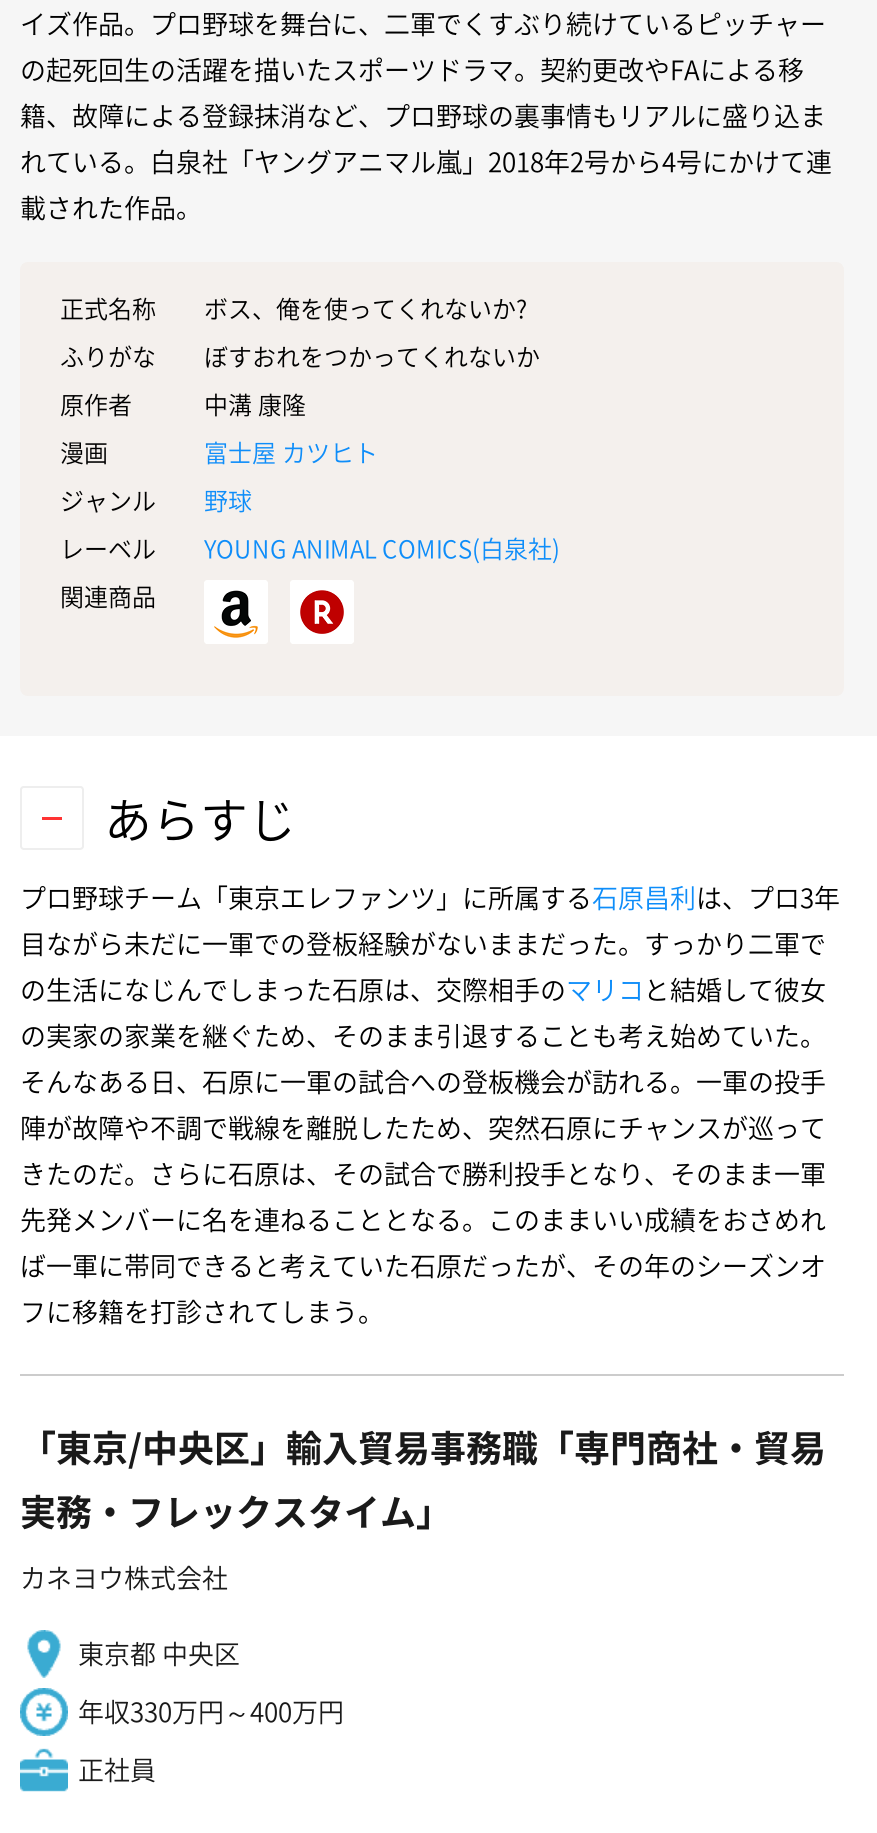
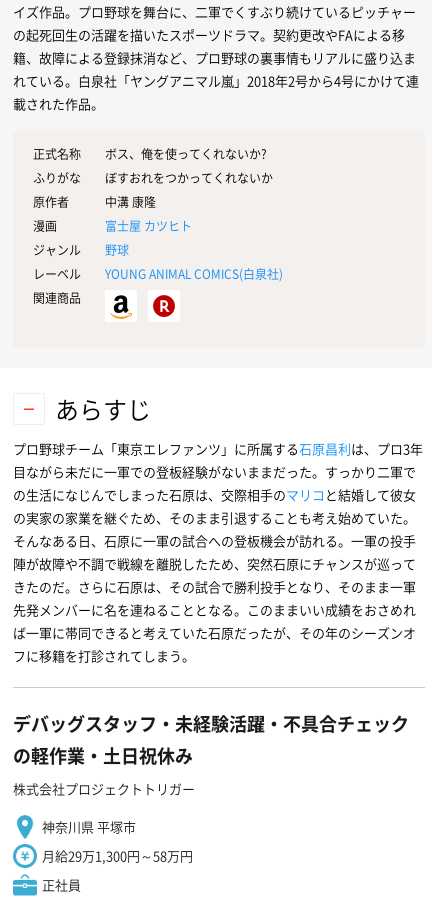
[20,1420,826,1596] 「東京/中央区」輸入貿易事務職「専門商社・貿易 | 実務・フレックスタイム」 | カネヨウ株式会社 -> [13,710,409,798] デバッグスタッフ・未経験活躍・不具合チェック | の軽作業・土日祝休み | 株式会社プロジェクトトリガー
[78,1634,240,1672] 東京都 中央区 -> [42,817,136,836] 神奈川県 平塚市
[78,1692,344,1730] 年収330万円～400万円 -> [42,846,193,865] 月給29万1,300円～58万円

